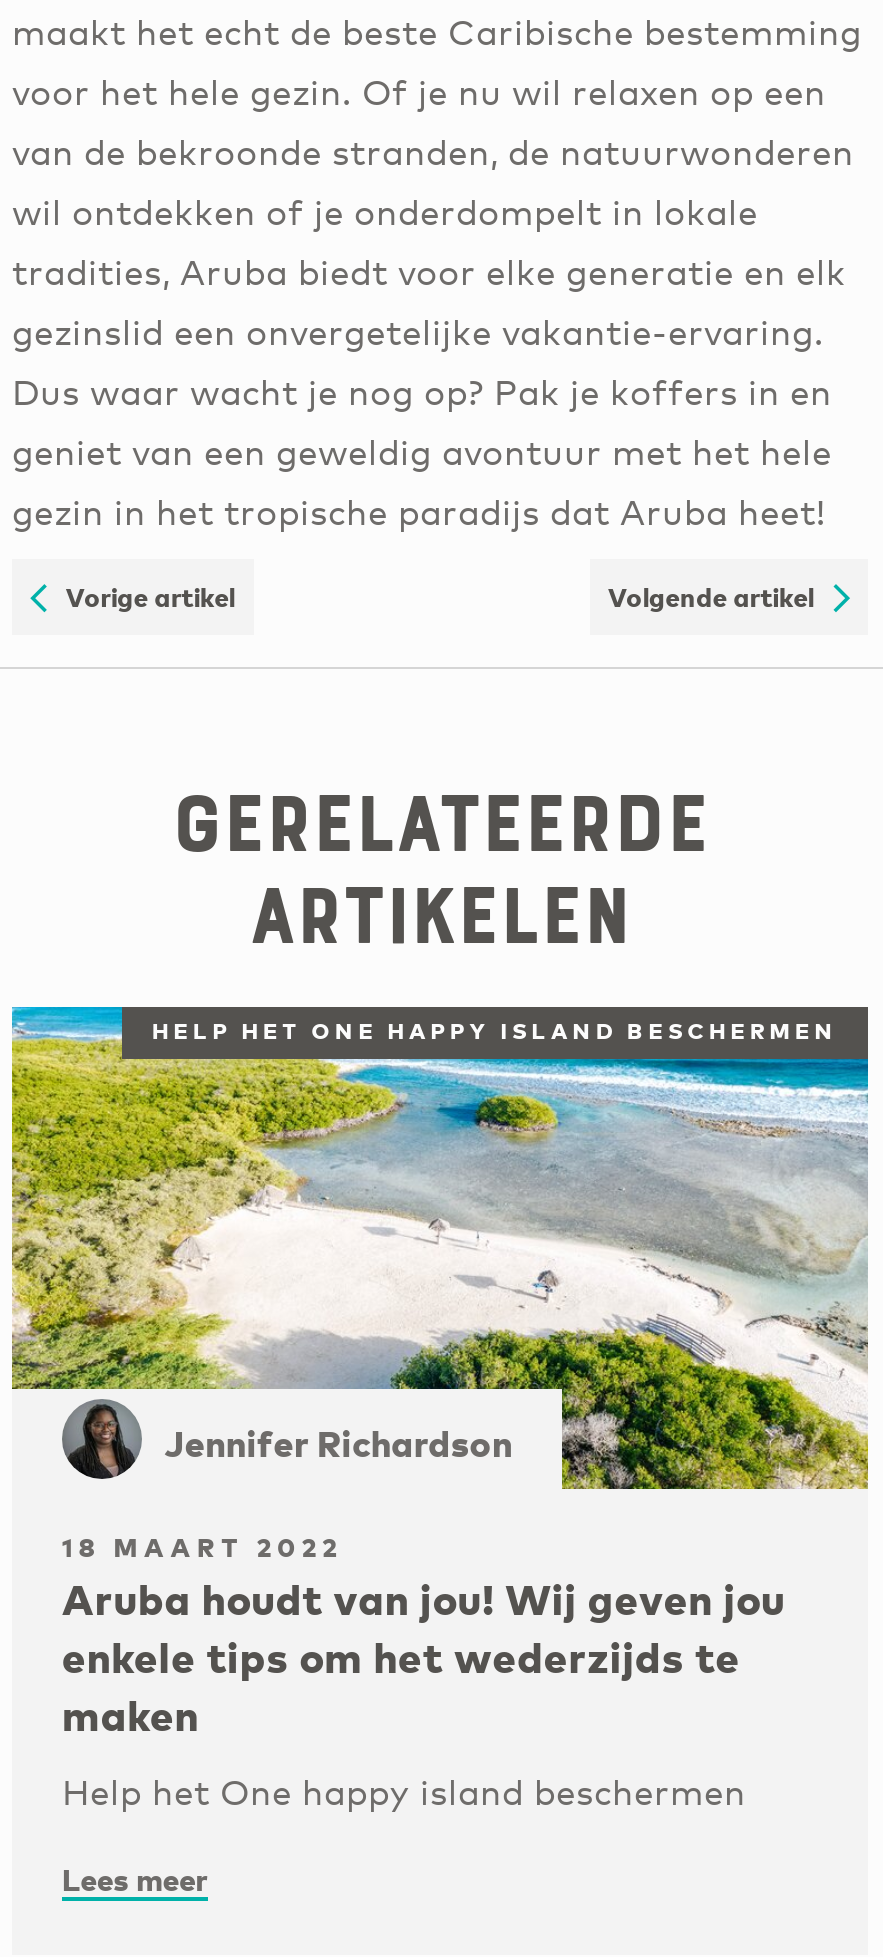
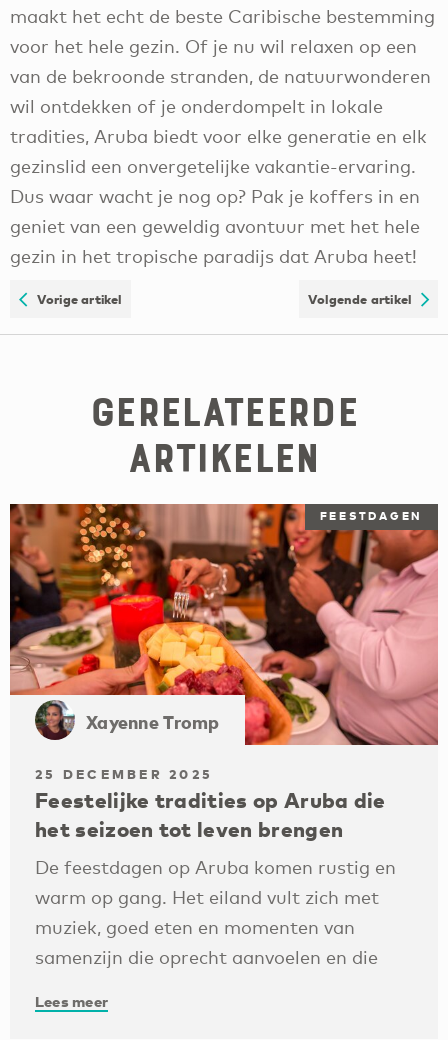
[10,1005,870,1491] [image] | HELP HET ONE HAPPY ISLAND BESCHERMEN -> [9,503,439,746] [image] | FEESTDAGEN
[164,1419,512,1465] Jennifer Richardson -> [86,710,220,733] Xayenne Tromp
[62,1530,785,1740] 18 MAART 2022 | Aruba houdt van jou! Wij geven jou | enkele tips om het wederzijds te | maken -> [35,766,386,842] 25 DECEMBER 2025 | Feestelijke tradities op Aruba die | het seizoen tot leven brengen
[62,1769,746,1813] Help het One happy island beschermen -> [35,856,396,968] De feestdagen op Aruba komen rustig en | warm op gang. Het eiland vult zich met | muziek, goed eten en momenten van | samenzijn die oprecht aanvoelen en die

